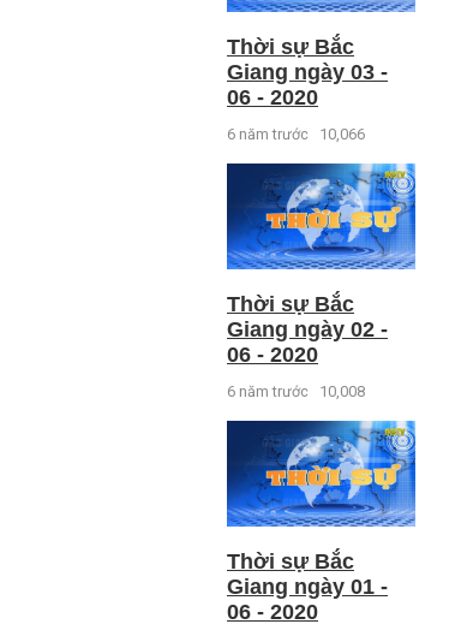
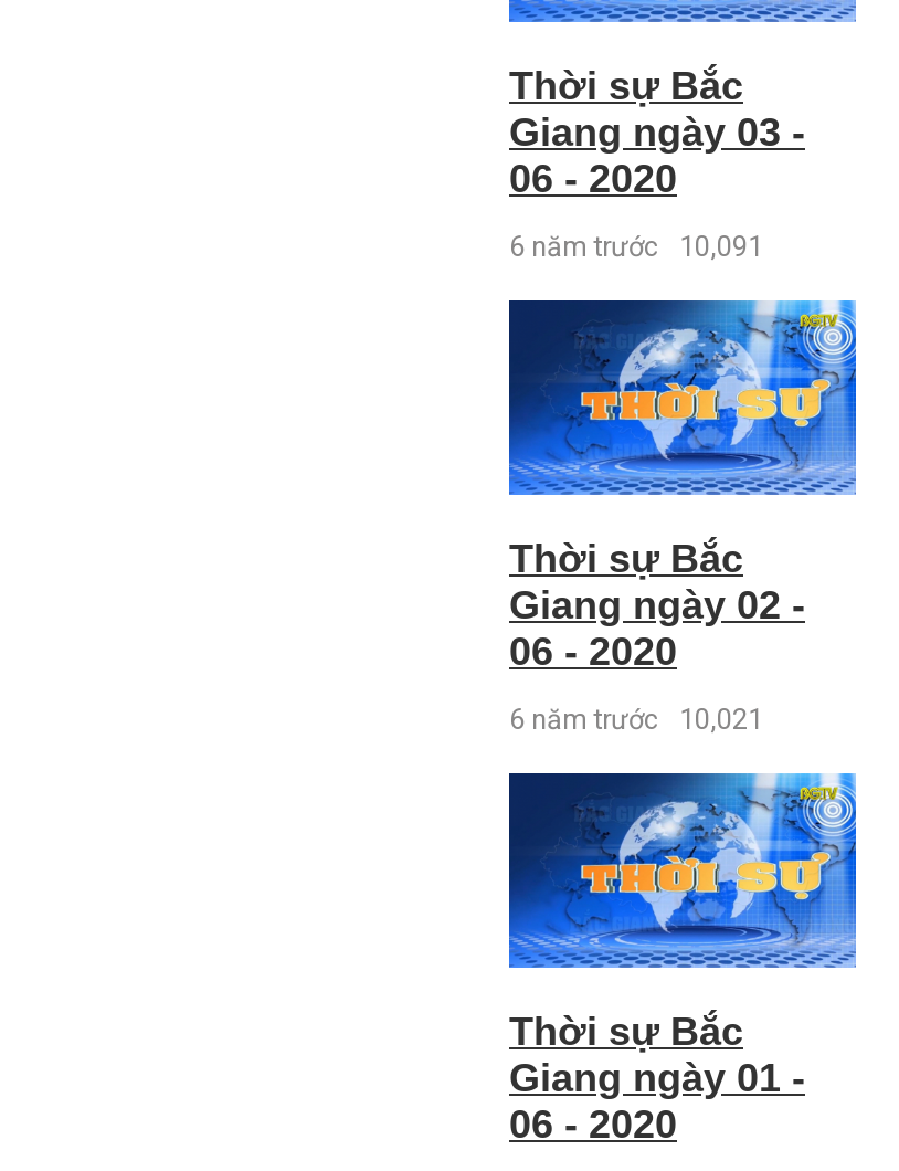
[227,125,365,143] 6 năm trước 10,066 -> [509,229,763,262] 6 năm trước 10,091
[227,383,365,401] 6 năm trước 10,008 -> [509,703,763,736] 6 năm trước 10,021

